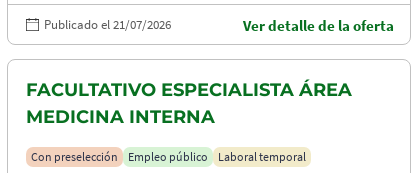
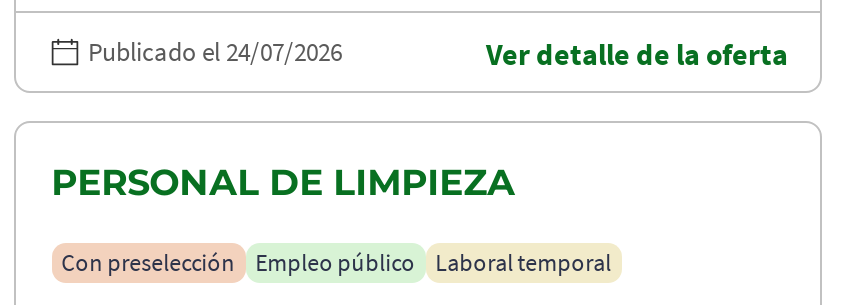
[44,16,171,33] Publicado el 21/07/2026 -> [88,34,342,68] Publicado el 24/07/2026
[26,79,352,128] FACULTATIVO ESPECIALISTA ÁREA | MEDICINA INTERNA -> [51,161,515,205] PERSONAL DE LIMPIEZA

